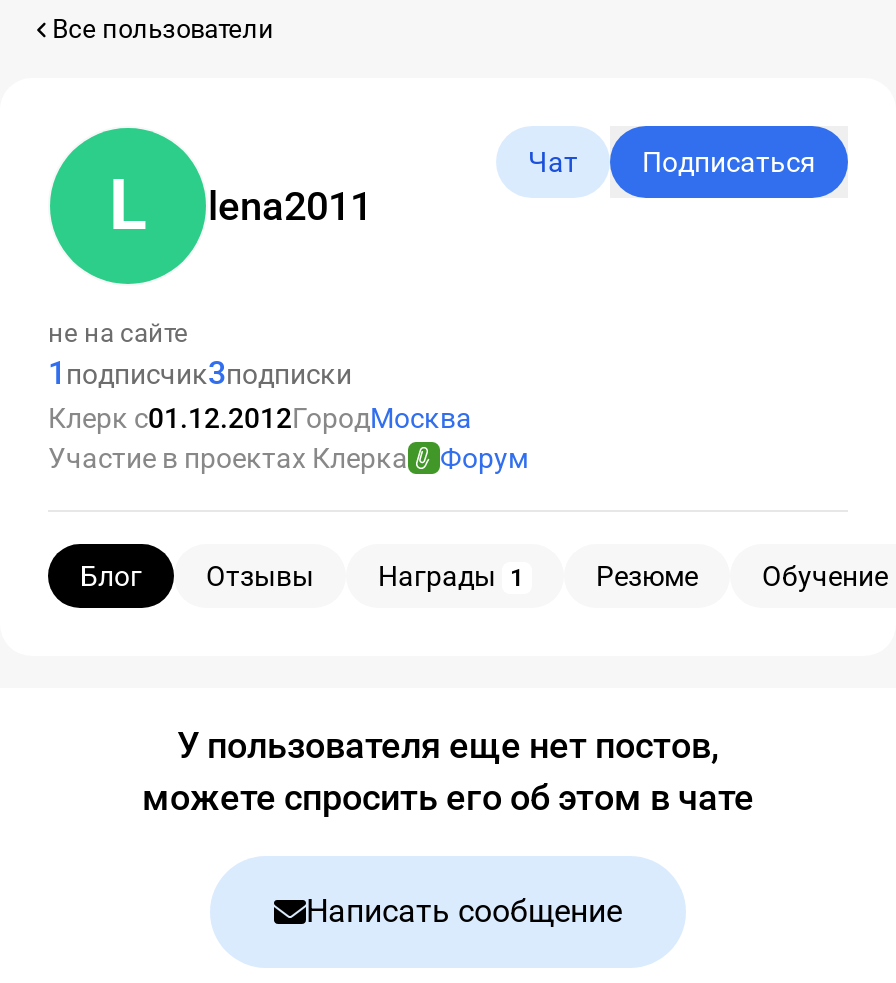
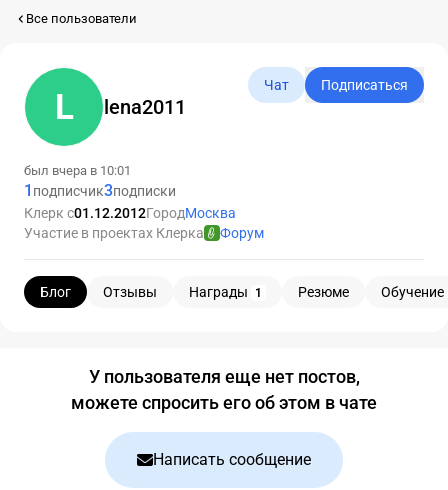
[48,318,188,348] не на сайте -> [24,163,131,178] был вчера в 10:01

